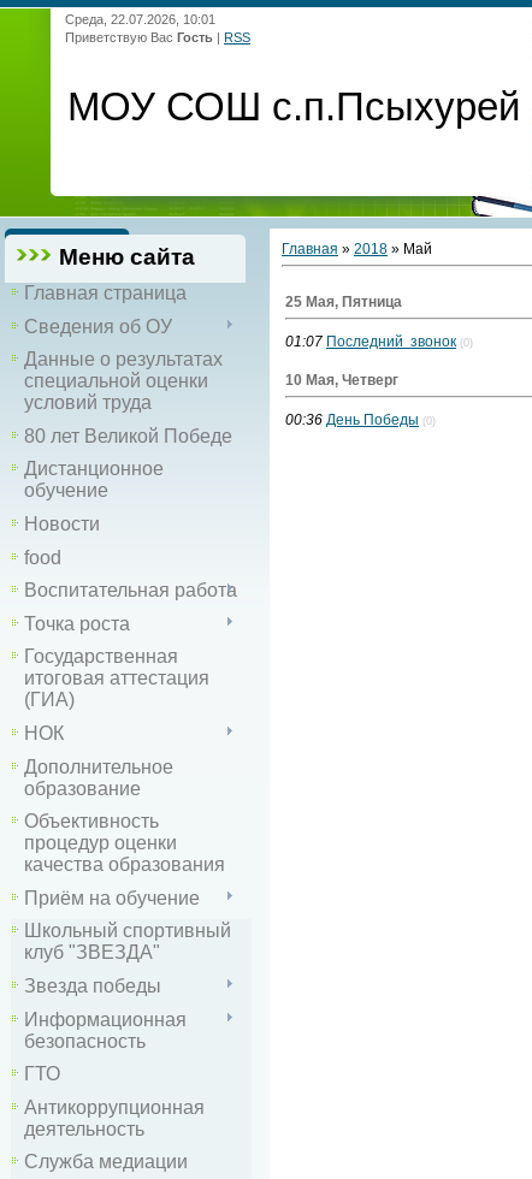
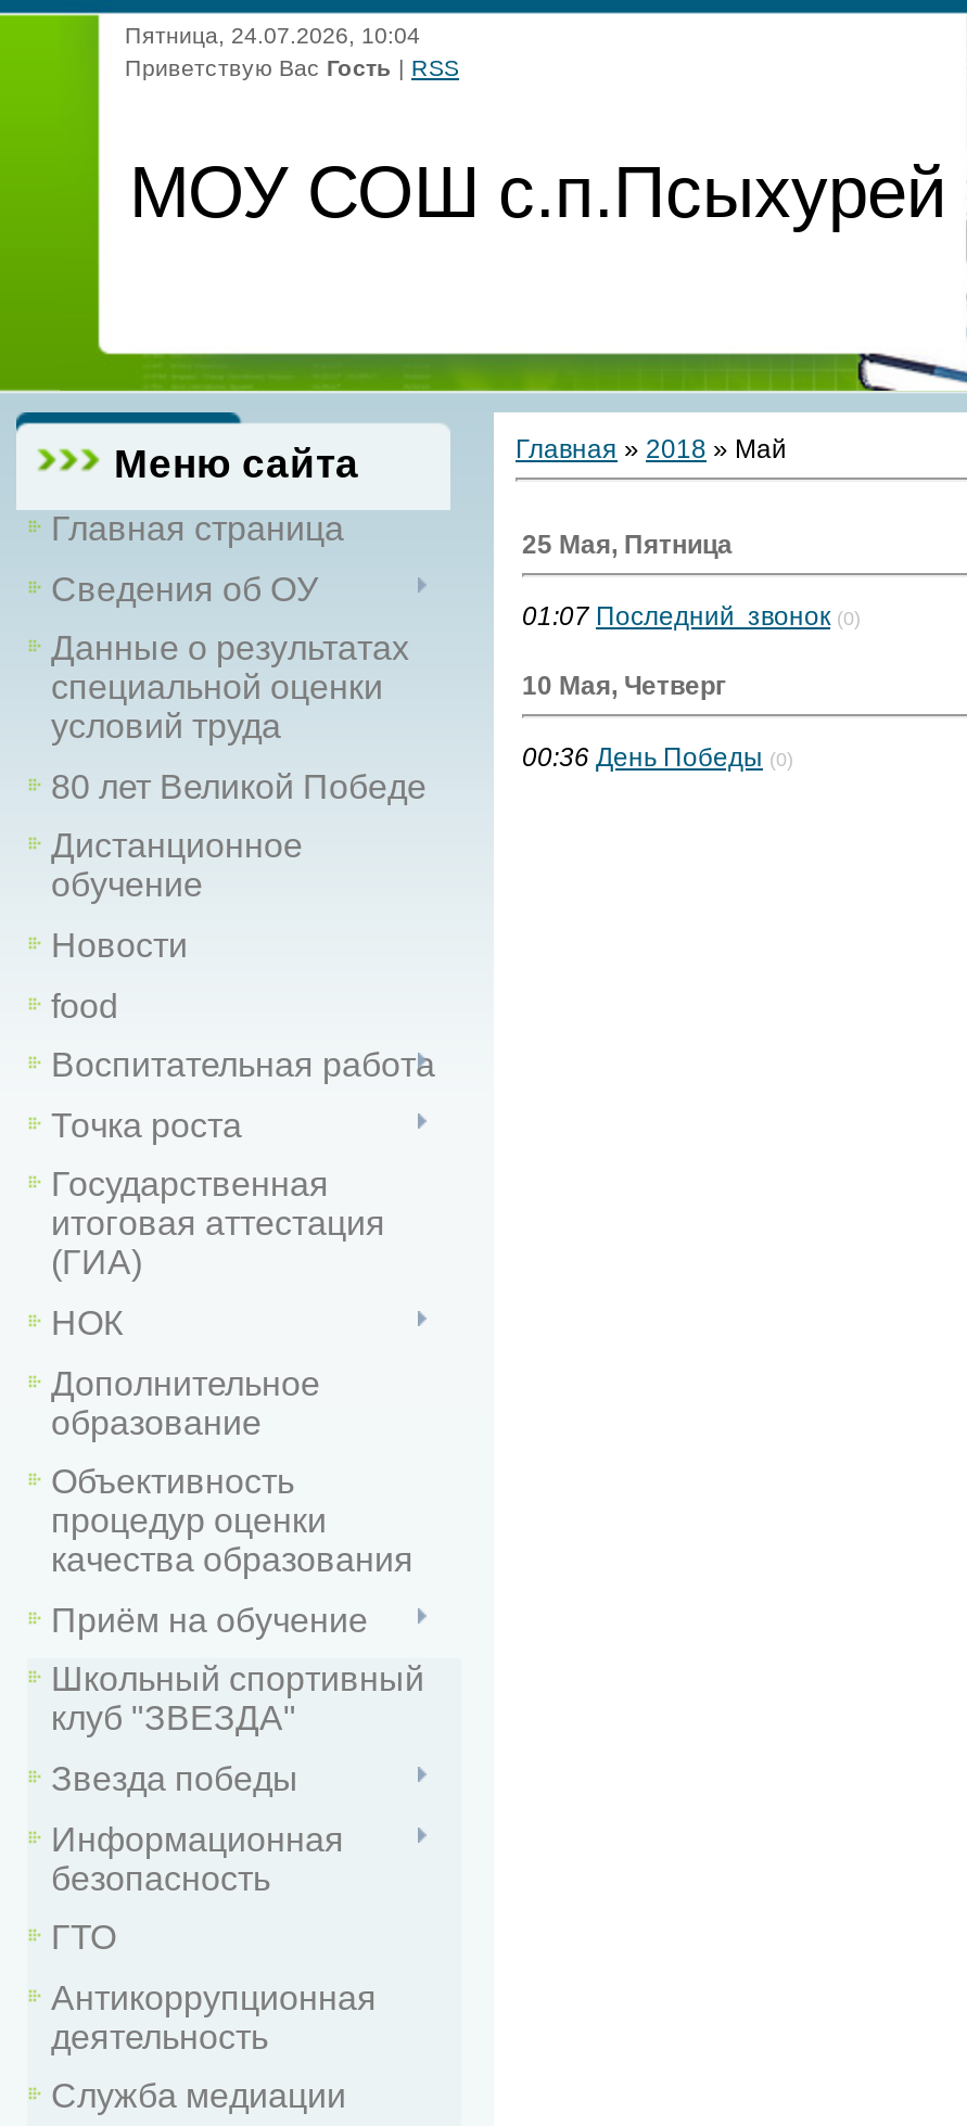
[65,12,215,26] Среда, 22.07.2026, 10:01 -> [125,22,420,48] Пятница, 24.07.2026, 10:04

